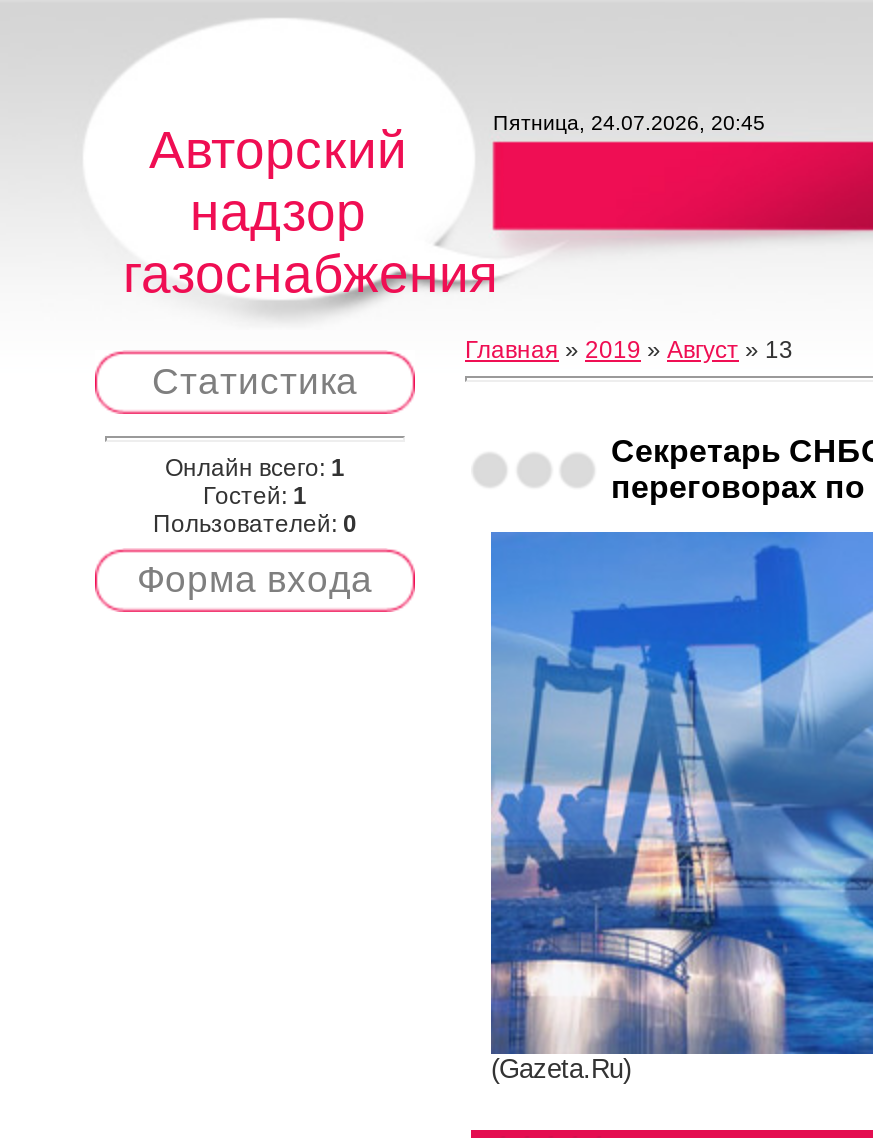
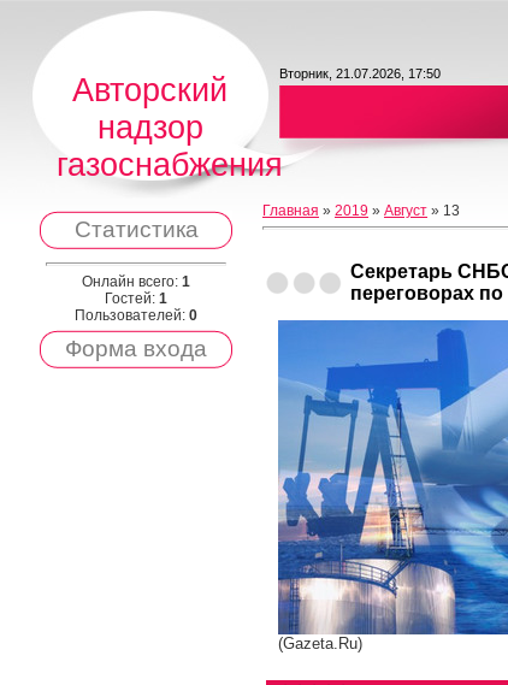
[493,110,765,134] Пятница, 24.07.2026, 20:45 -> [279,66,441,81] Вторник, 21.07.2026, 17:50

